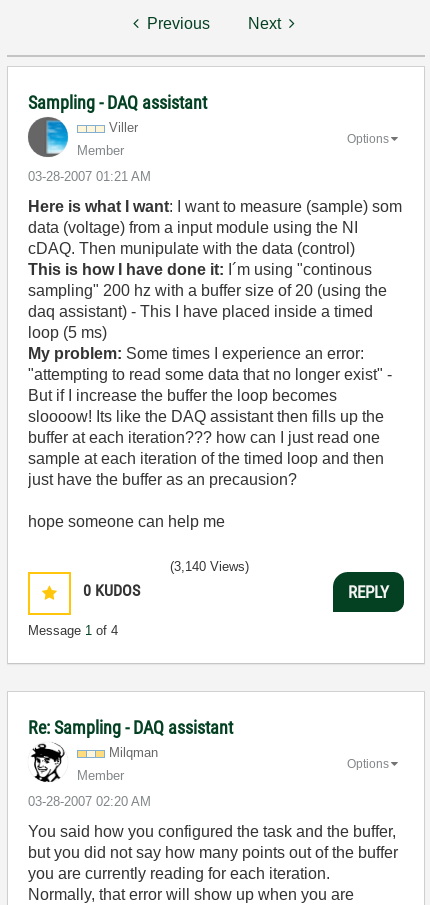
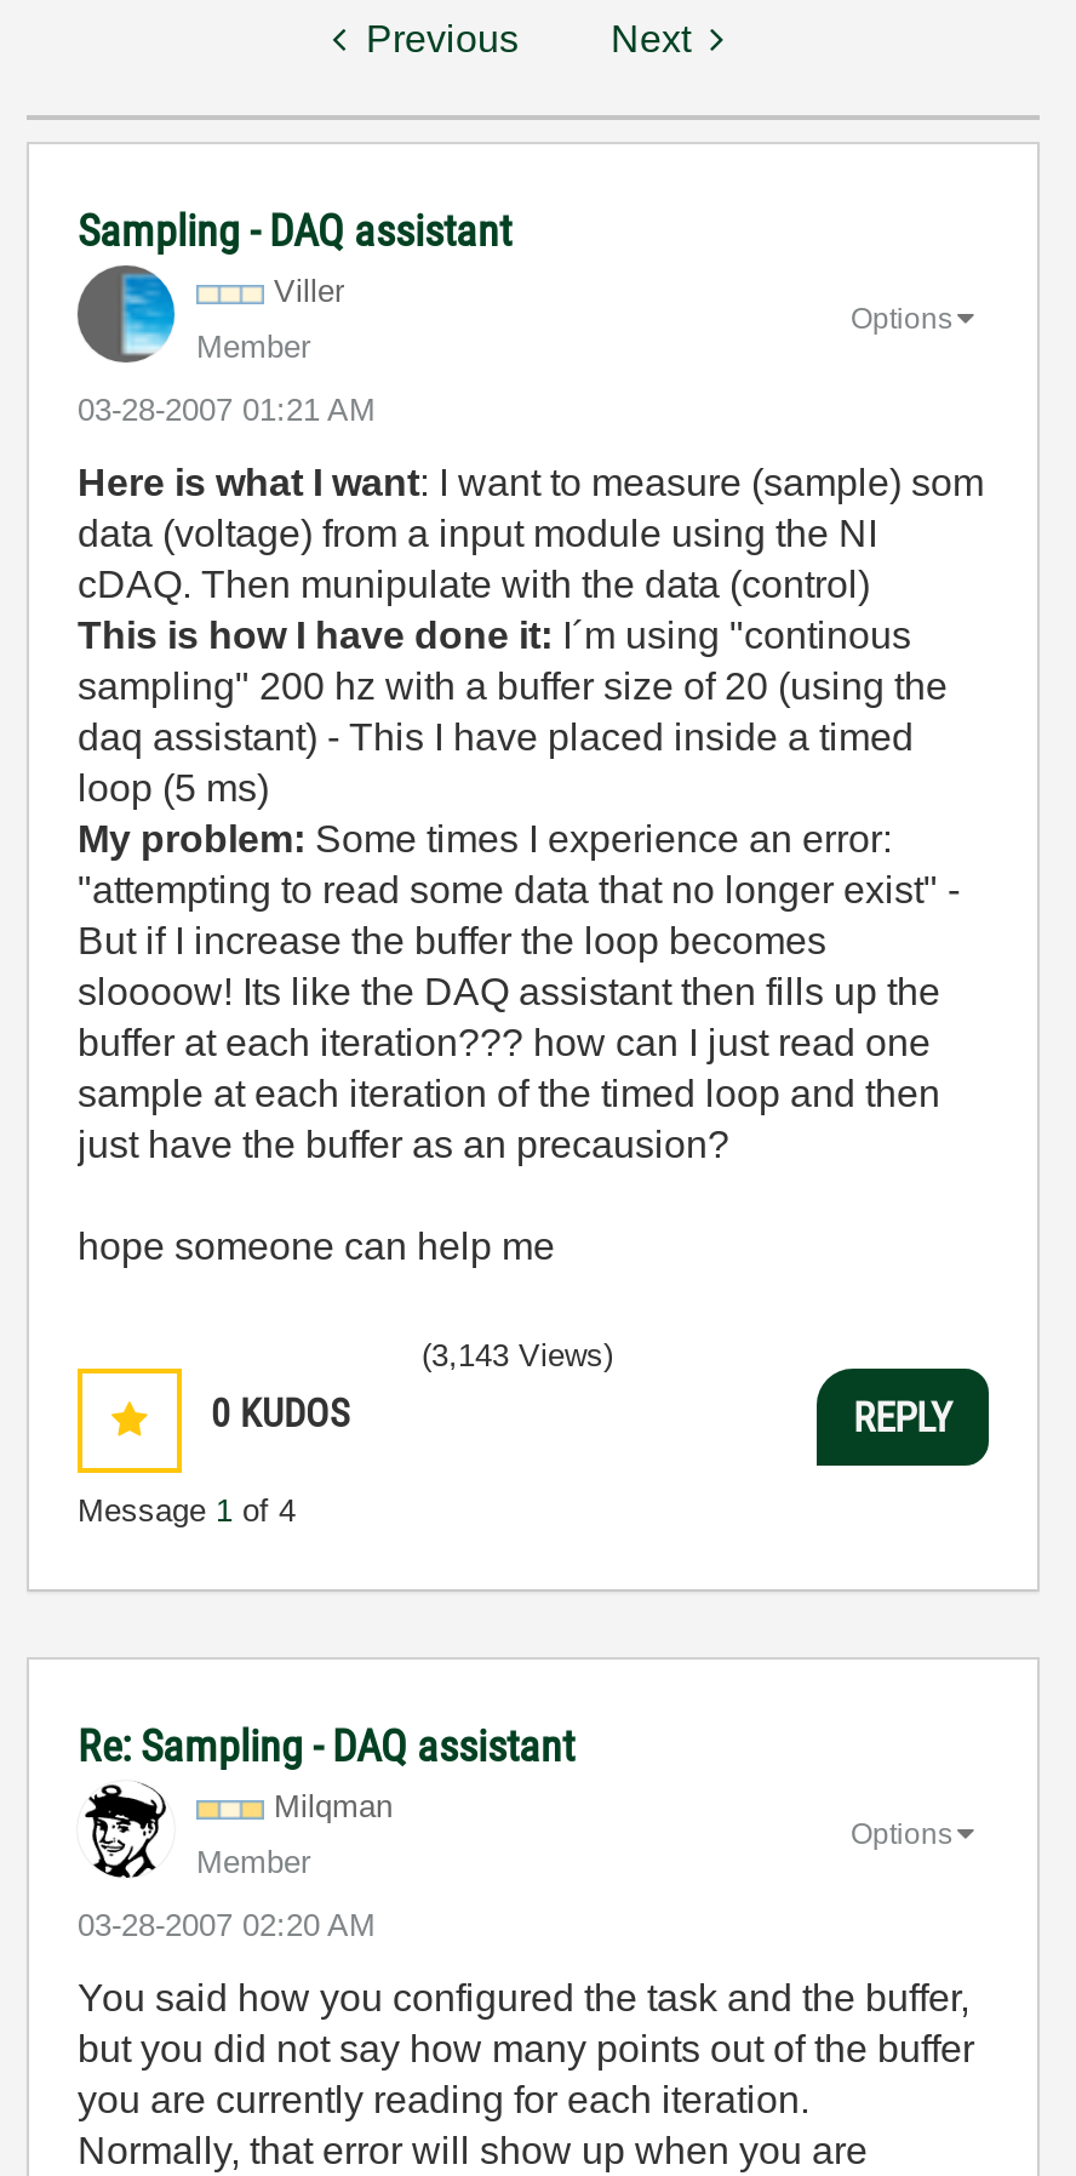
[170,559,249,574] (3,140 Views) -> [422,1337,613,1373] (3,143 Views)

